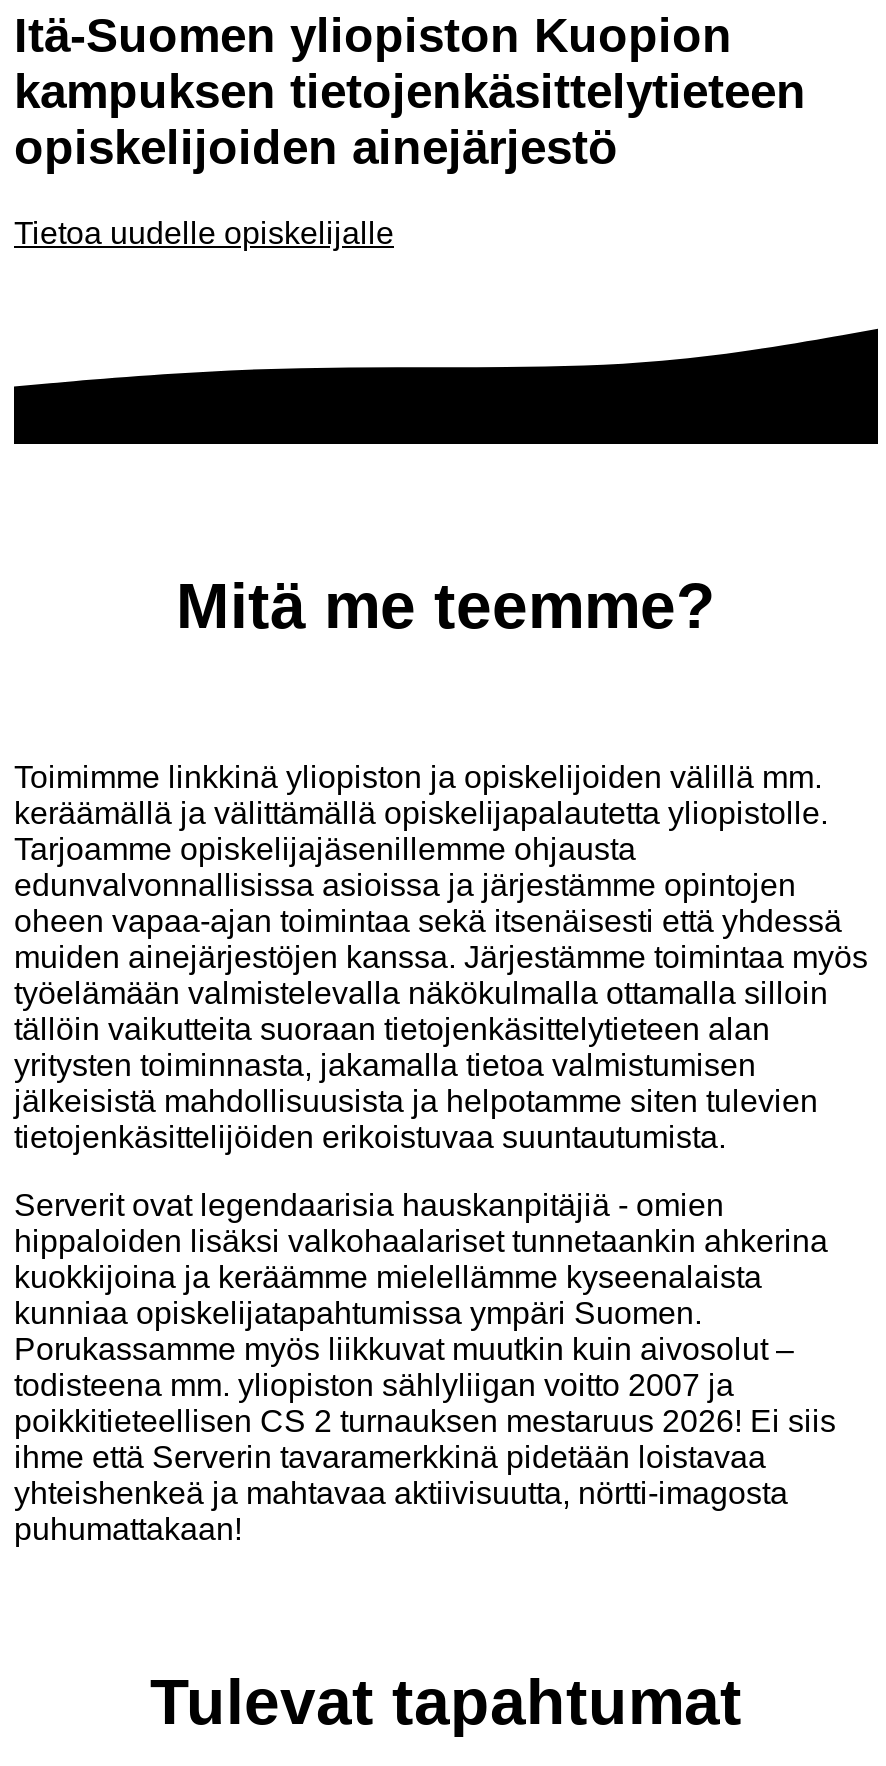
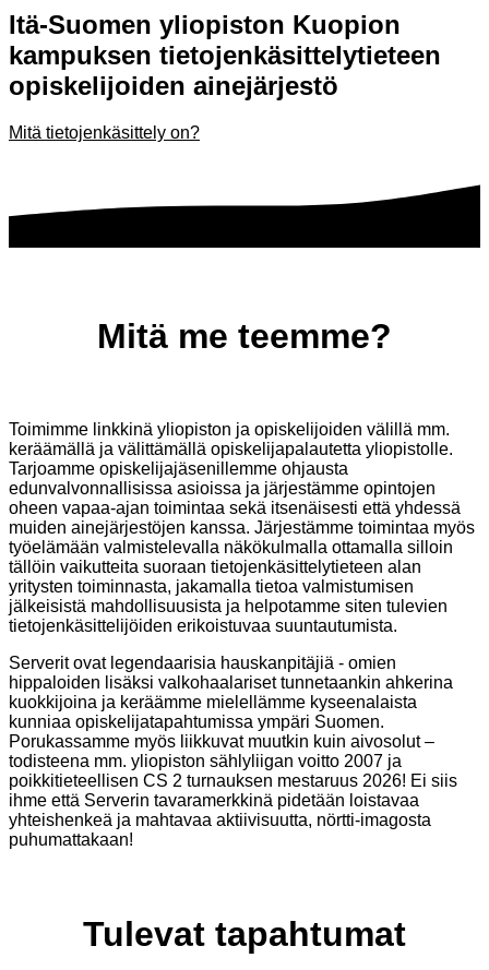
[14,216,394,250] Tietoa uudelle opiskelijalle -> [9,123,200,142] Mitä tietojenkäsittely on?

